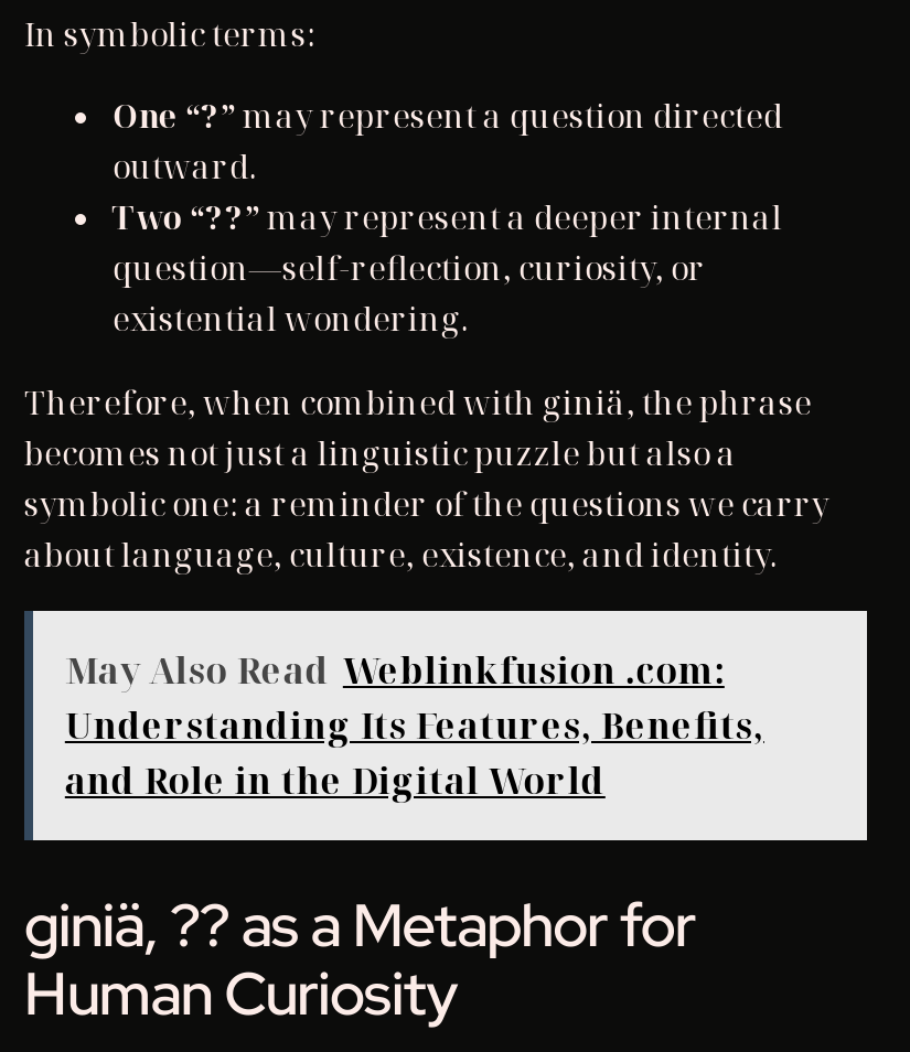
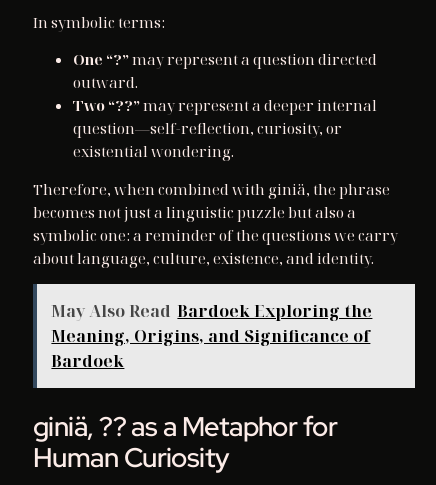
[65,646,764,804] May Also Read Weblinkfusion .com: | Understanding Its Features, Benefits, | and Role in the Digital World -> [51,300,372,372] May Also Read Bardoek Exploring the | Meaning, Origins, and Significance of | Bardoek

